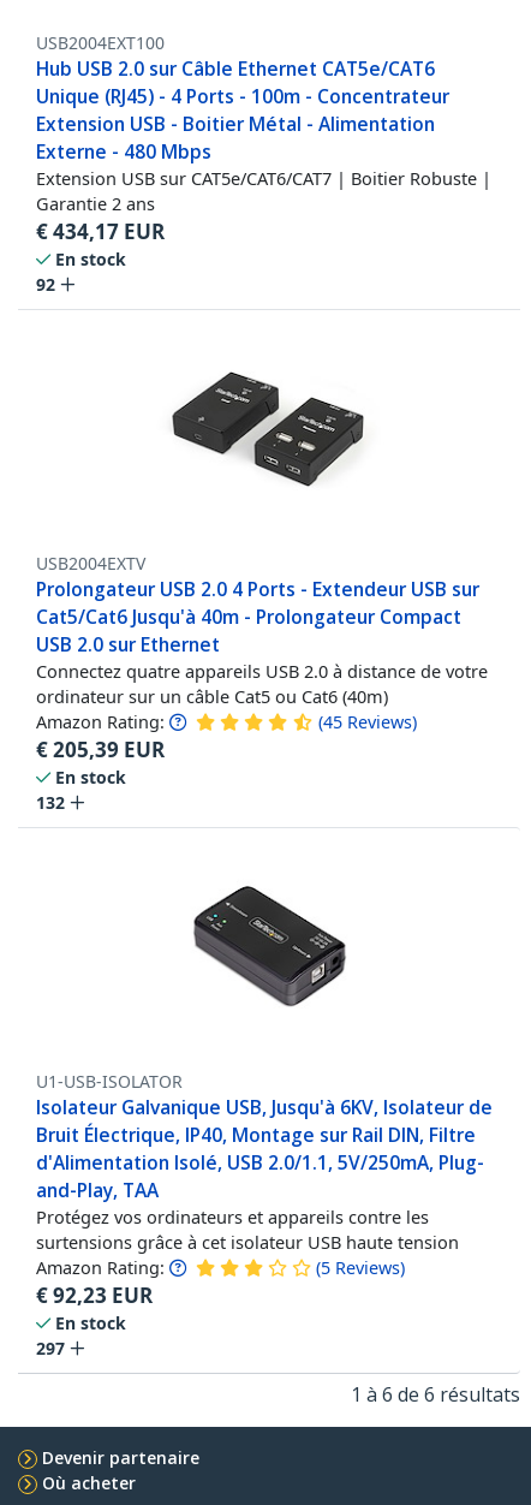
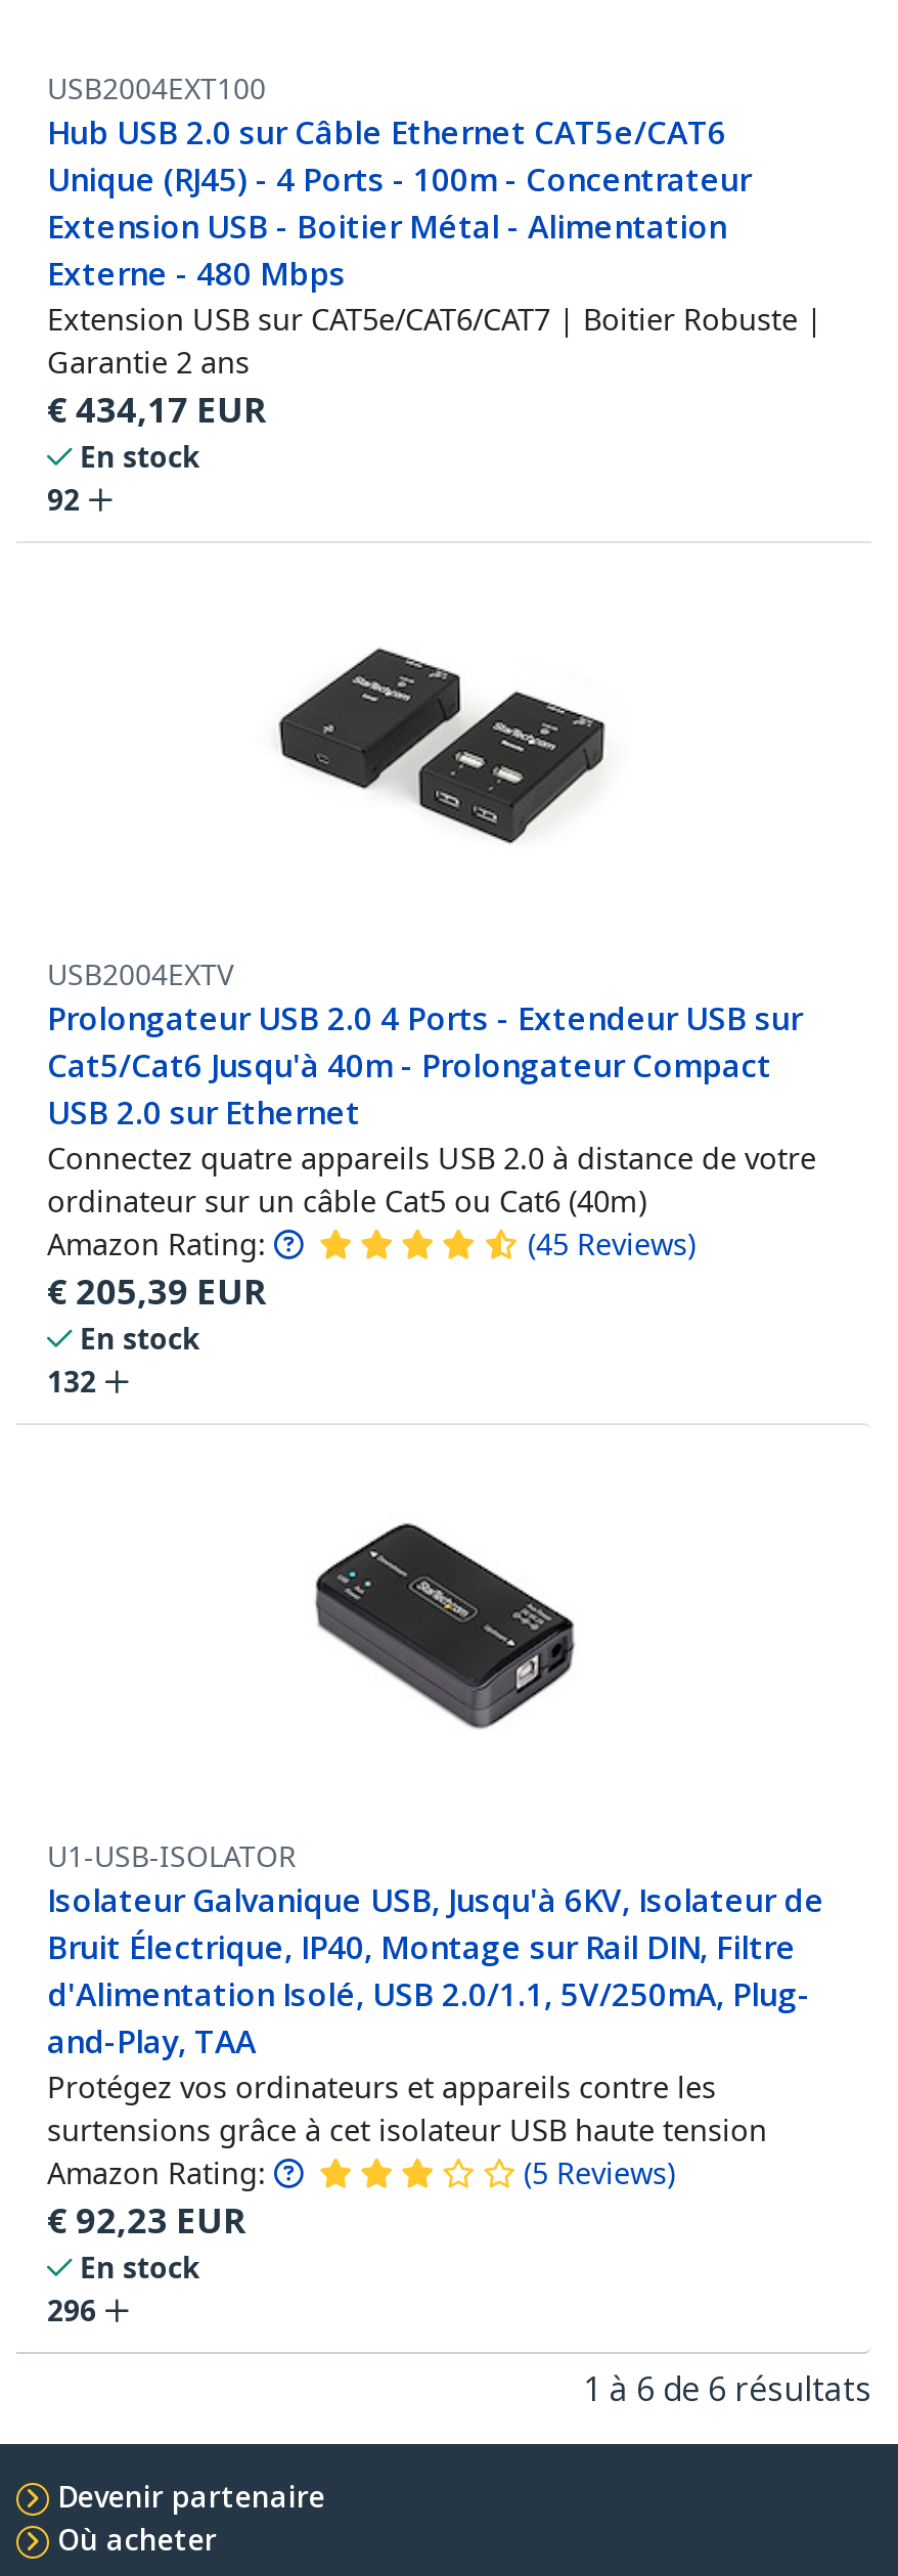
[36,1337,65,1360] 297 -> [47,2291,96,2330] 296

